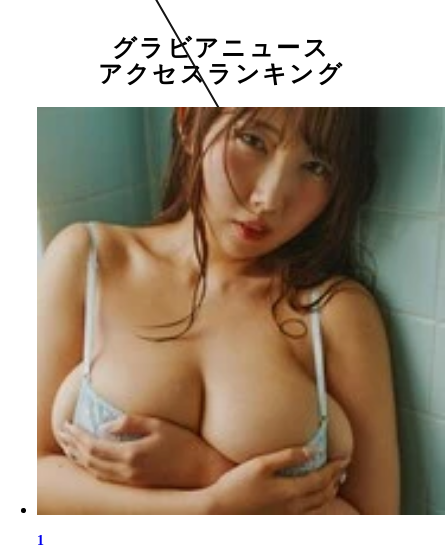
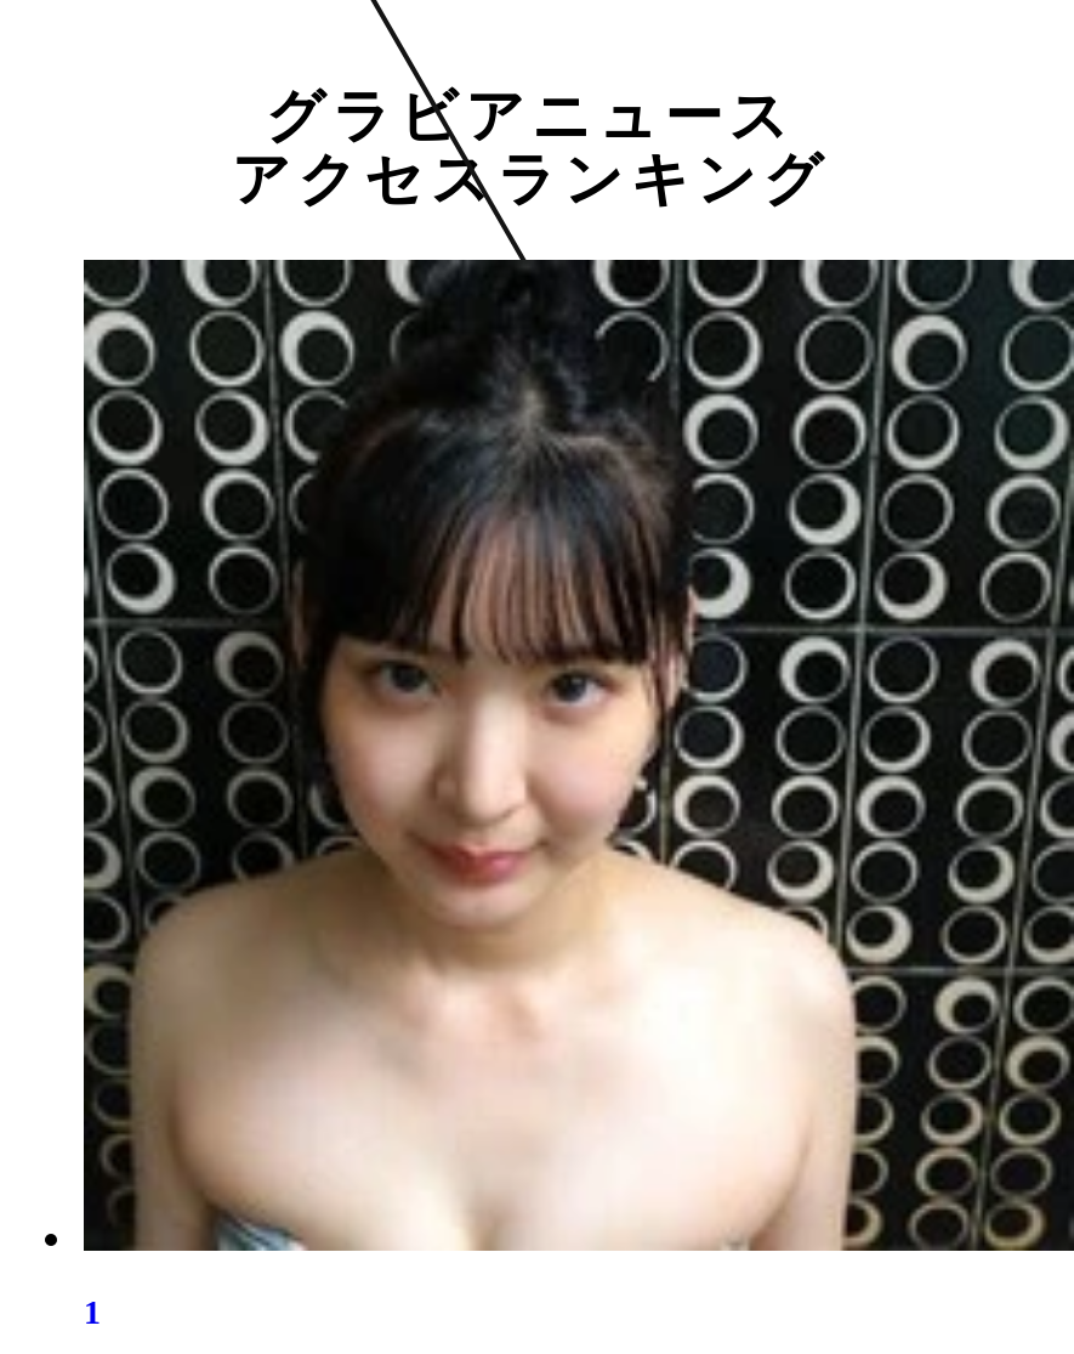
[36,106,442,516] [image] -> [81,257,1067,1253] [image]

